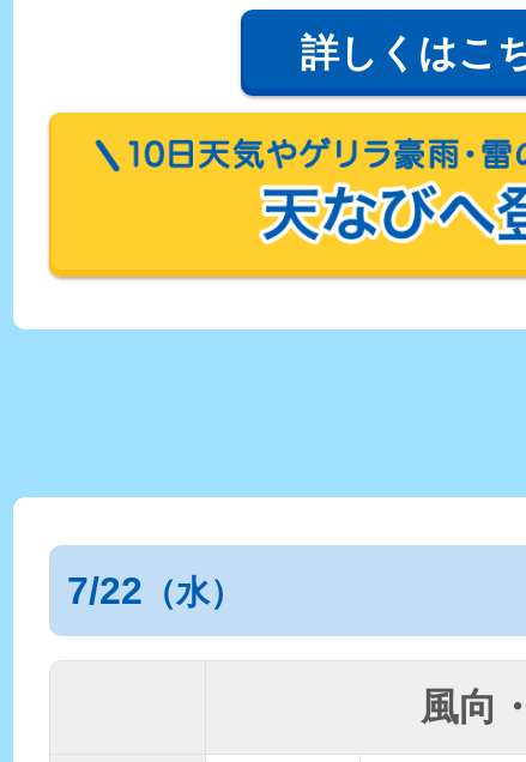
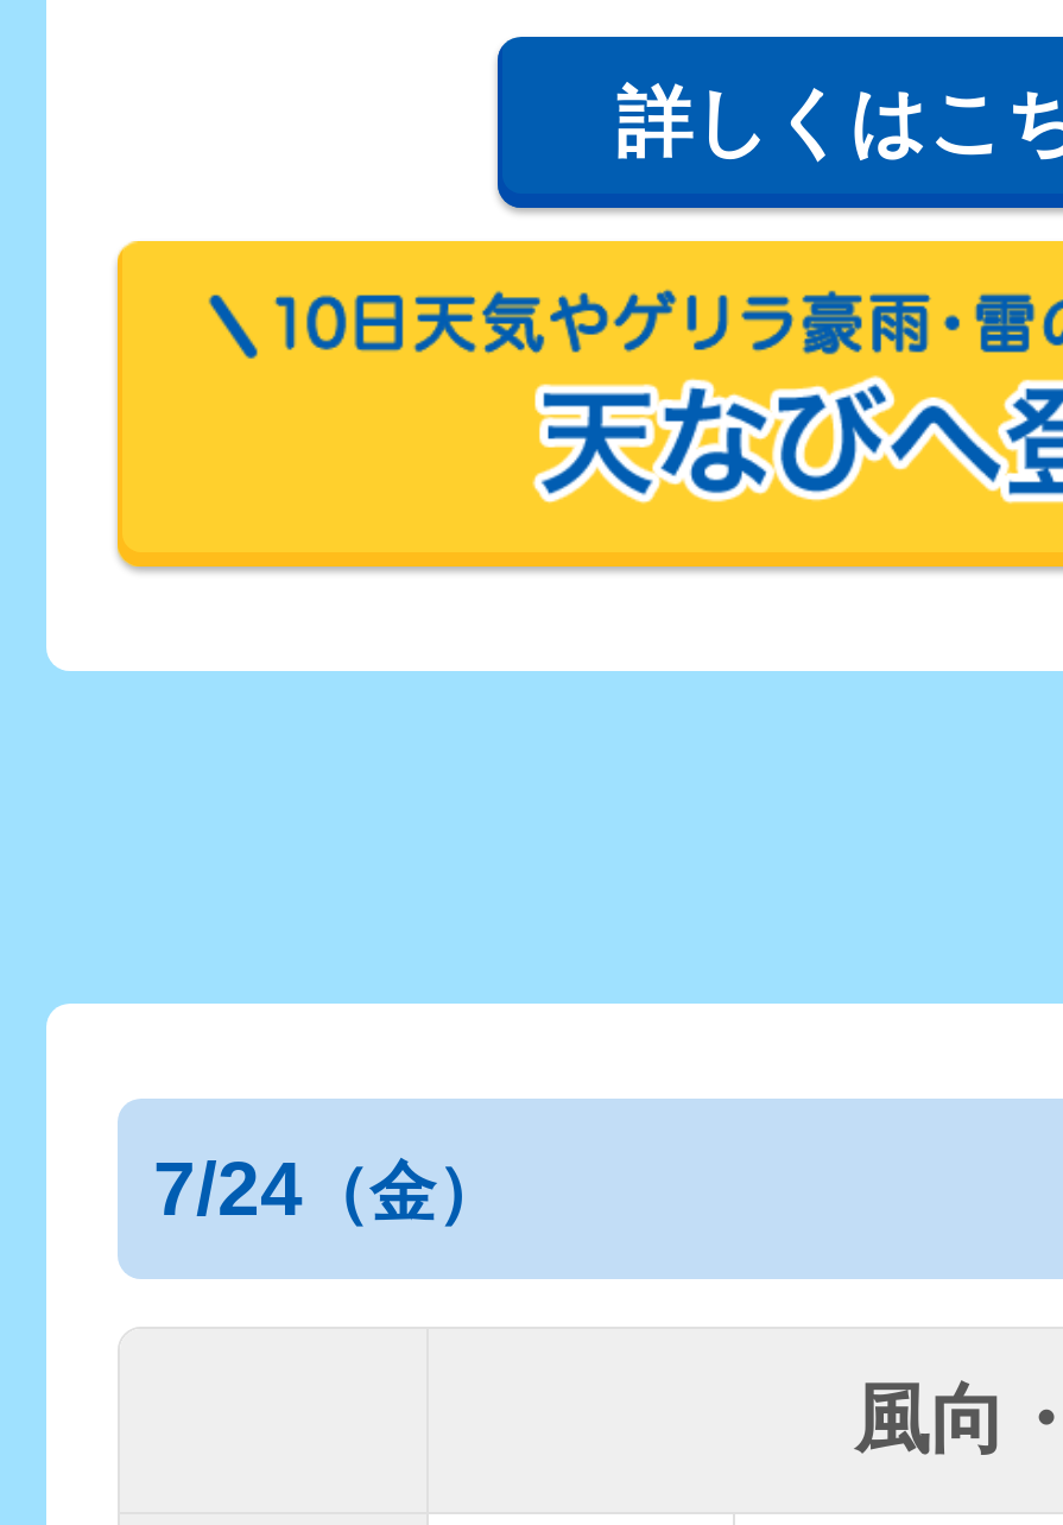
[67,569,243,613] 7/22（水） -> [153,1147,502,1232] 7/24（金）

